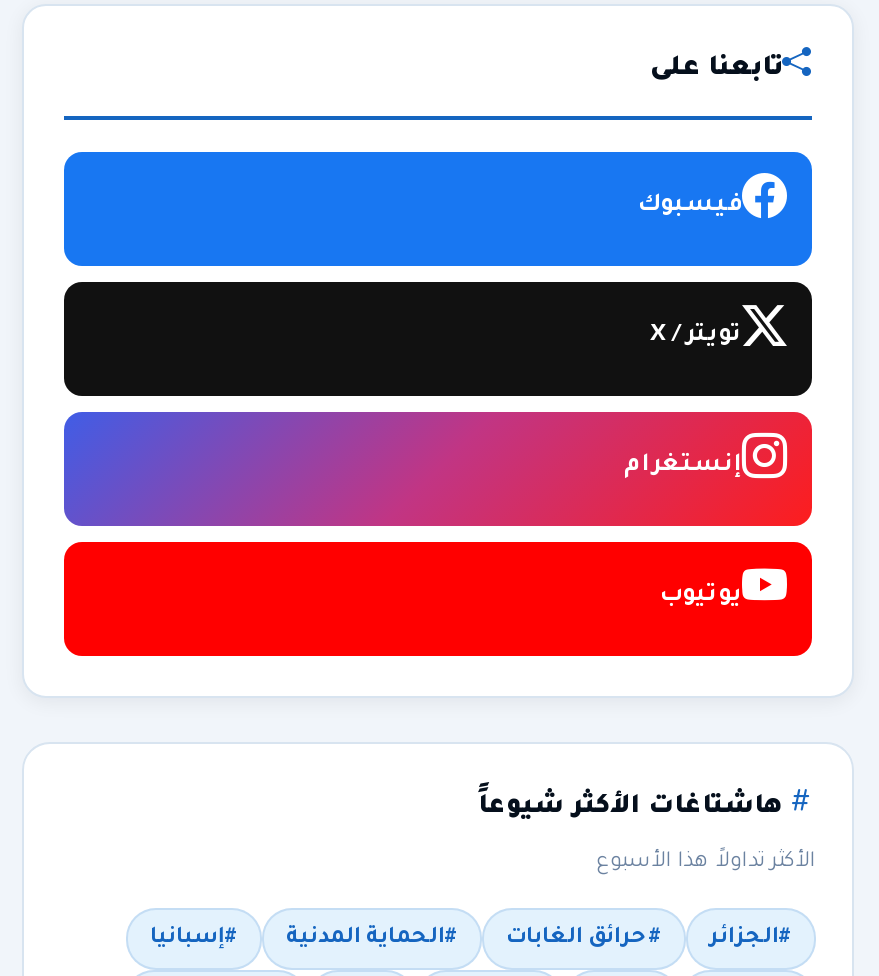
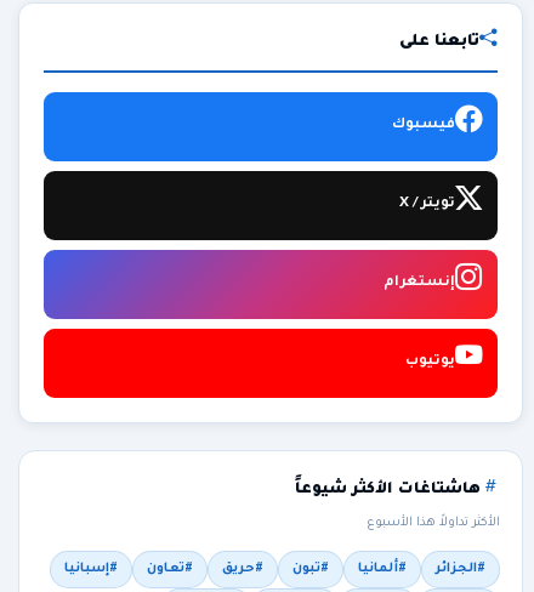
[286,925,662,949] #حرائق الغابات | #الحماية المدنية -> [147,561,407,576] #ألمانيا | #تبون | #حريق | #تعاون

